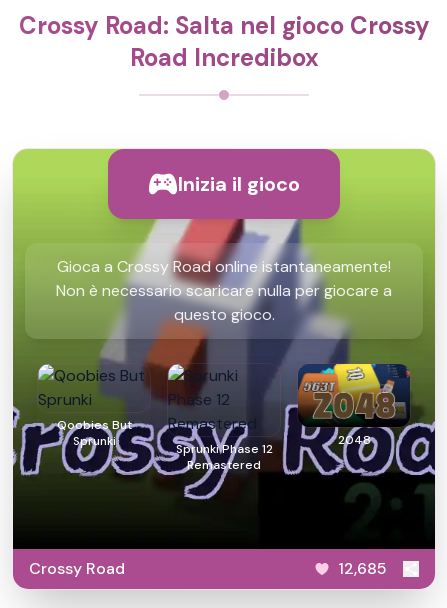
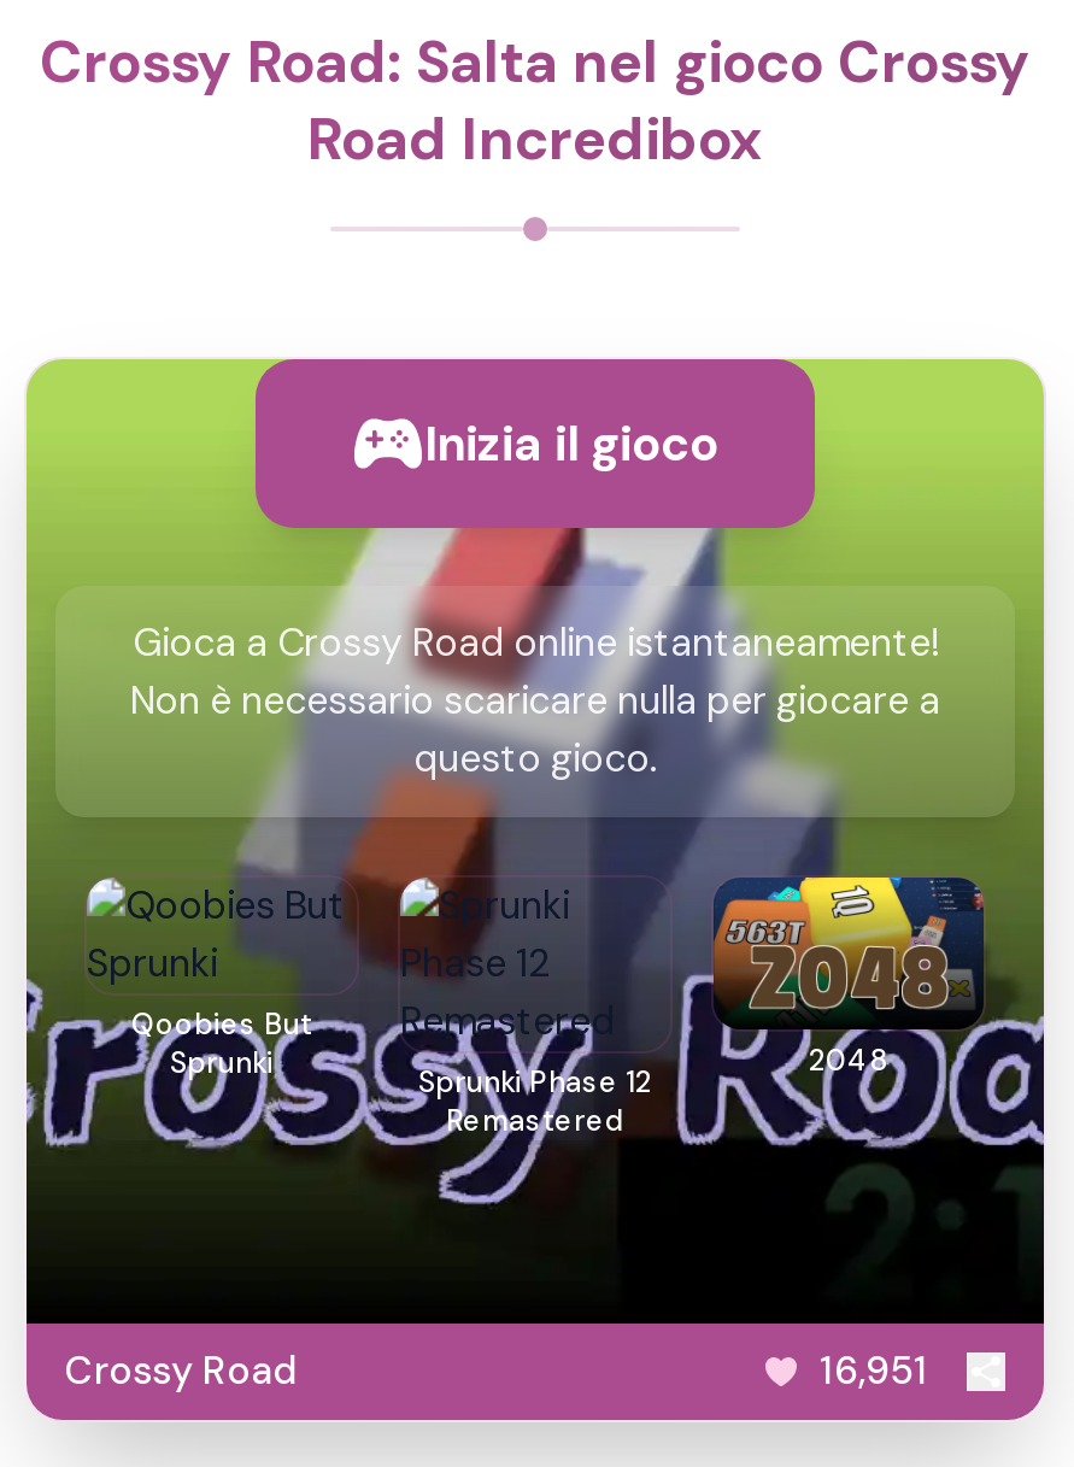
[338,558,387,579] 12,685 -> [820,1345,928,1396] 16,951

